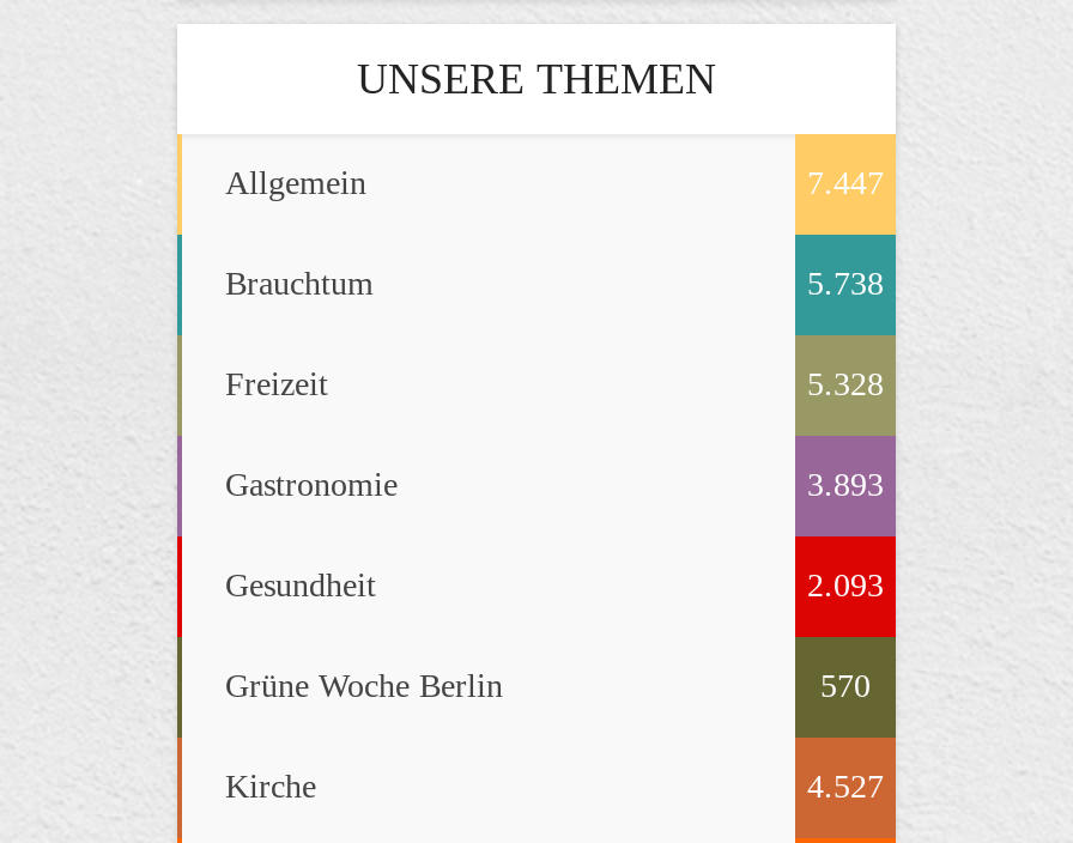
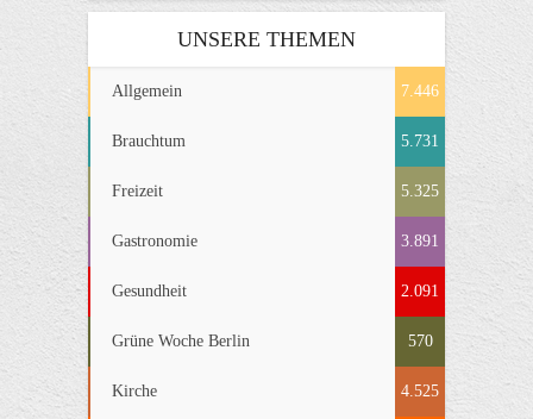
[807,164,884,200] 7.447 -> [401,82,439,100] 7.446
[807,265,884,301] 5.738 -> [401,132,439,150] 5.731
[807,365,884,401] 5.328 -> [401,182,439,200] 5.325
[807,466,884,502] 3.893 -> [401,232,439,249] 3.891
[807,567,884,603] 2.093 -> [401,282,439,299] 2.091
[807,768,884,804] 4.527 -> [401,382,439,399] 4.525

